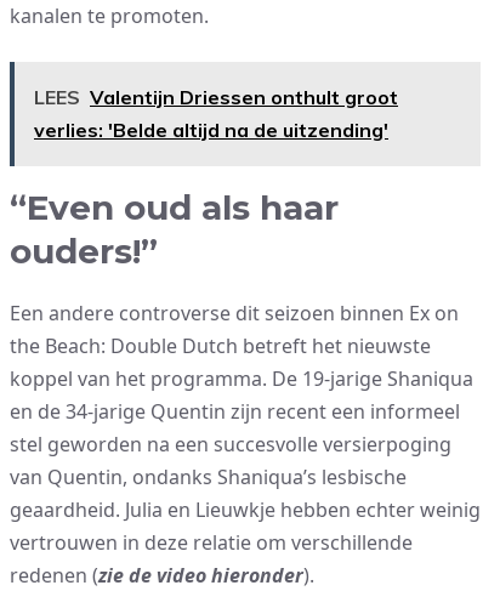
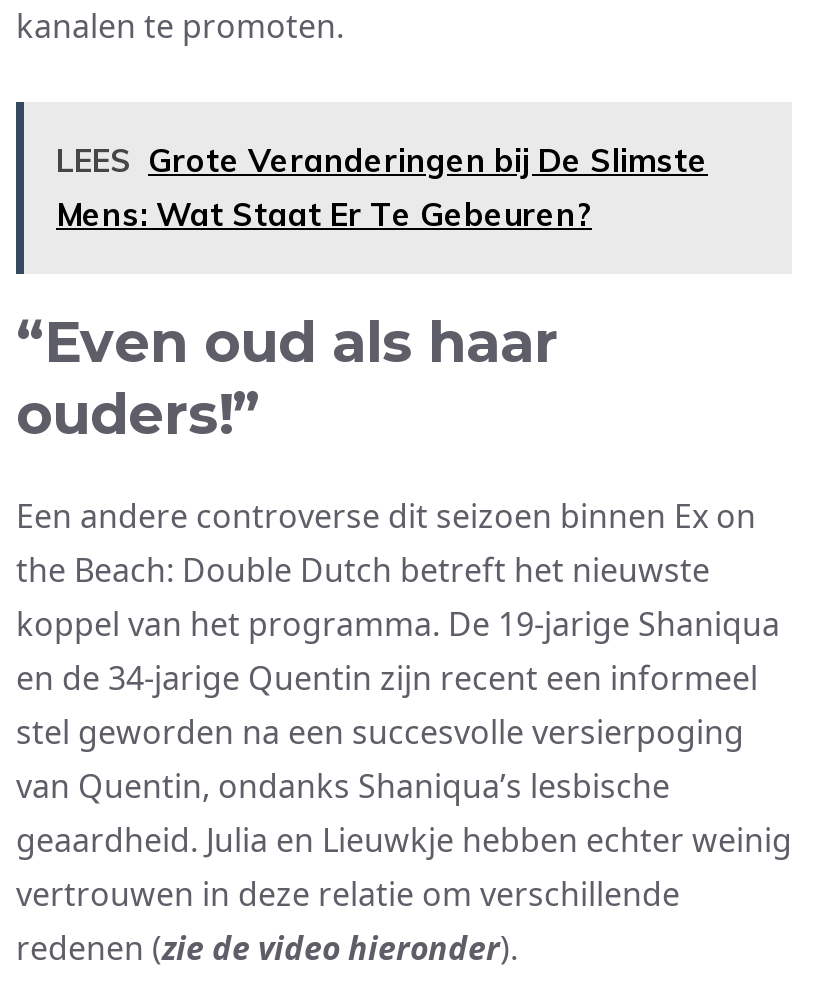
[34,86,398,143] LEES Valentijn Driessen onthult groot | verlies: 'Belde altijd na de uitzending' -> [56,141,708,235] LEES Grote Veranderingen bij De Slimste | Mens: Wat Staat Er Te Gebeuren?

